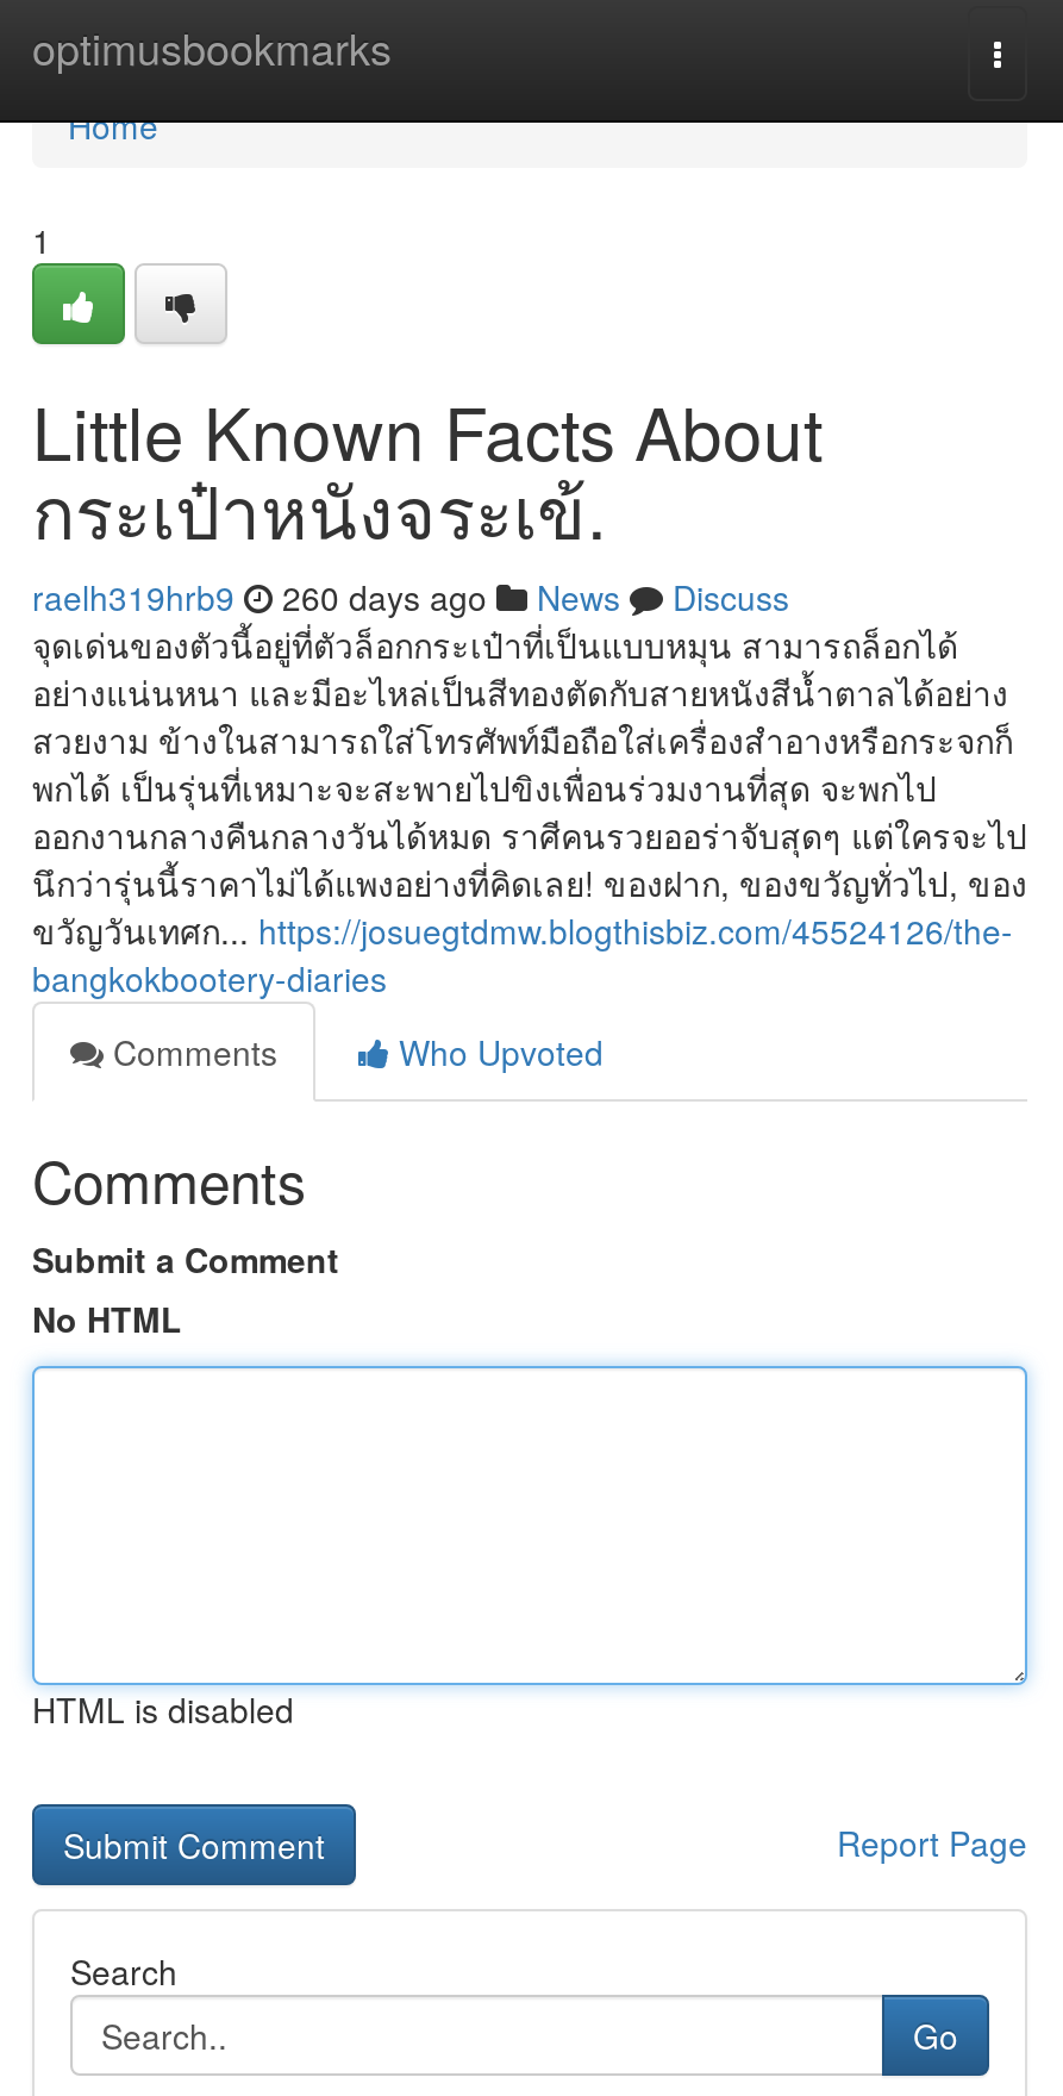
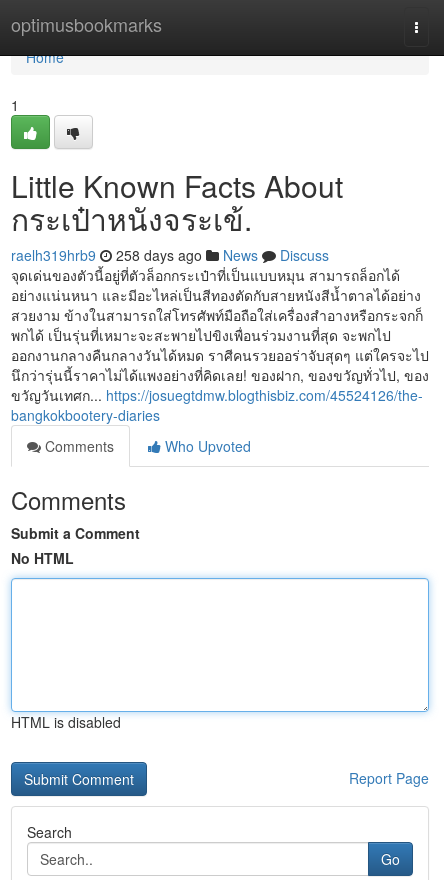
[32,573,789,620] raelh319hrb9 260 days ago News Discuss -> [11,245,329,265] raelh319hrb9 258 days ago News Discuss

